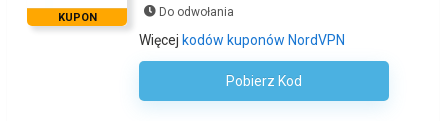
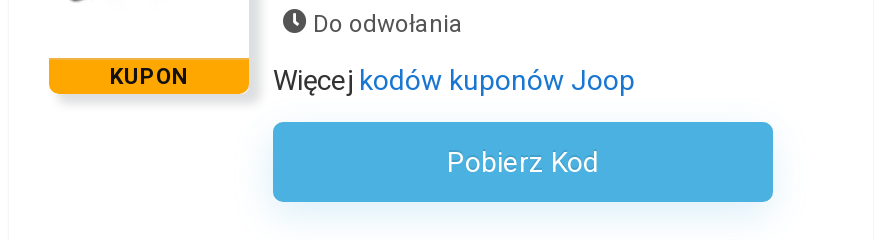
moved [57,11,96,24] -> [110,64,188,90]: KUPON
[139,32,345,48] Więcej kodów kuponów NordVPN -> [273,64,635,96] Więcej kodów kuponów Joop

